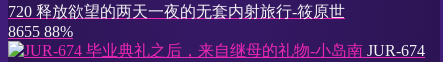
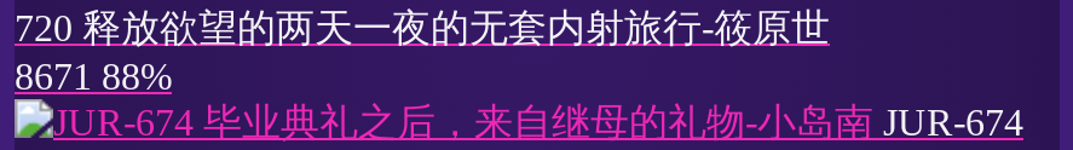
[8,23,73,40] 8655 88% -> [15,55,172,96] 8671 88%

